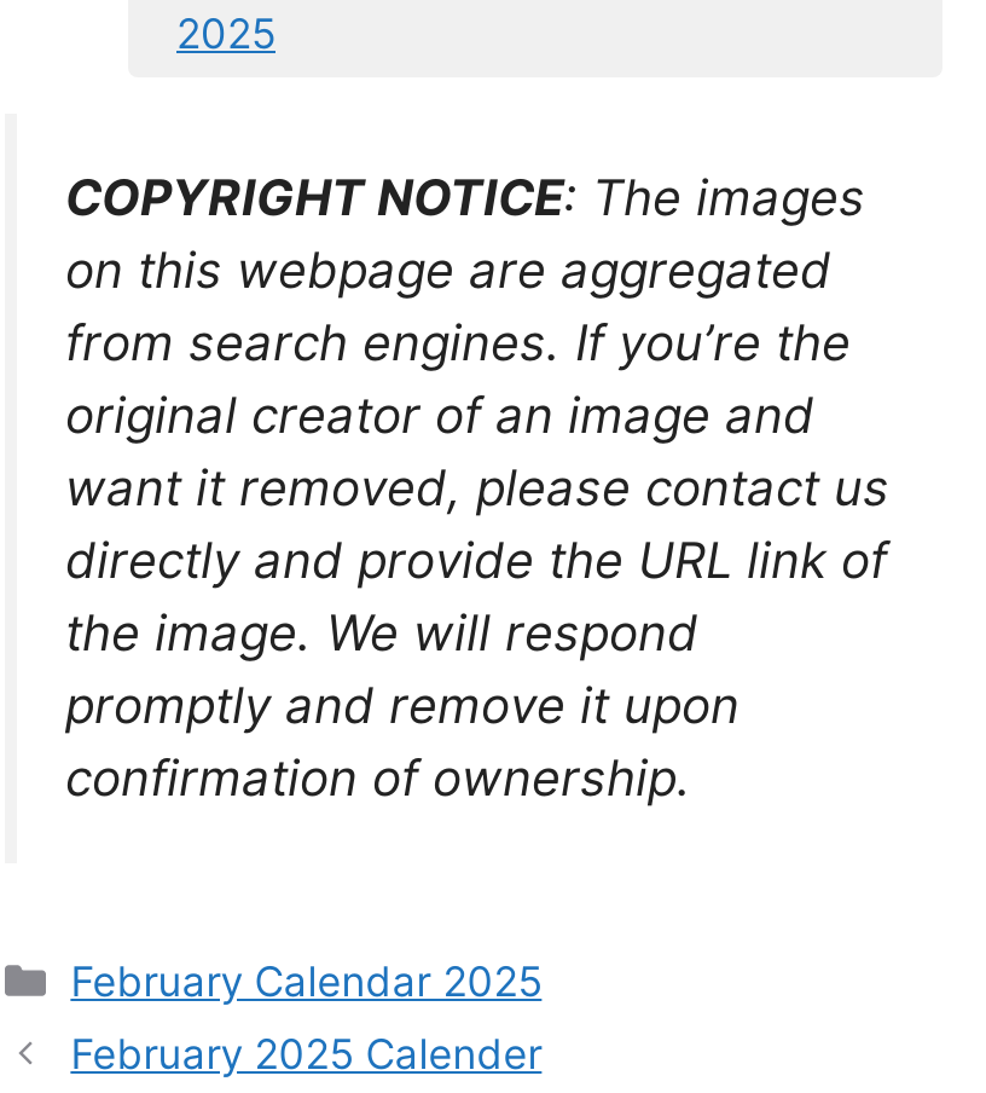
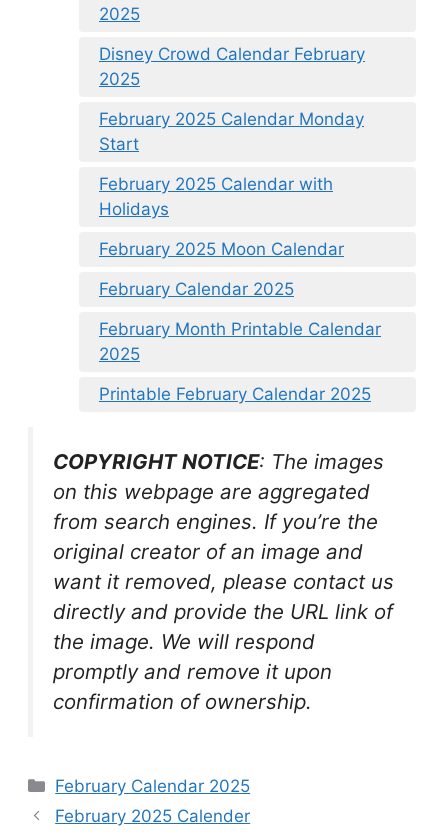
none -> [99,44,381,404] Disney Crowd Calendar February | 2025 | February 2025 Calendar Monday | Start | February 2025 Calendar with | Holidays | February 2025 Moon Calendar | February Calendar 2025 | February Month Printable Calendar | 2025 | Printable February Calendar 2025

